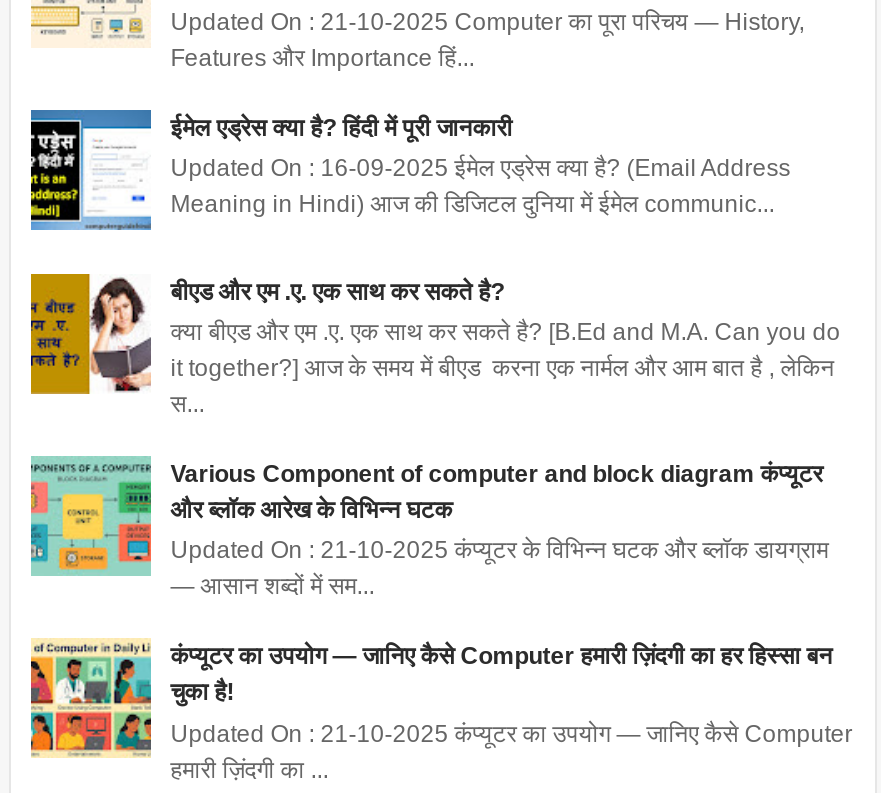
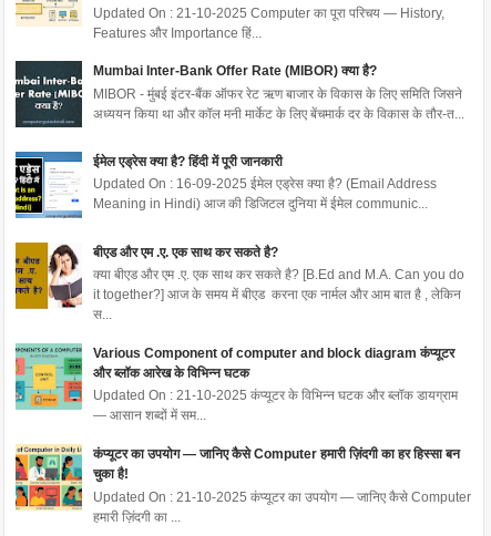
none -> [14,60,464,128] [image] | Mumbai Inter-Bank Offer Rate (MIBOR) क्या है? | MIBOR - मुंबई इंटर-बैंक ऑफर रेट ऋण बाजार के विकास के लिए समिति जिसने | अध्ययन किया था और कॉल मनी मार्केट के लिए बेंचमार्क दर के विकास के तौर-त...

